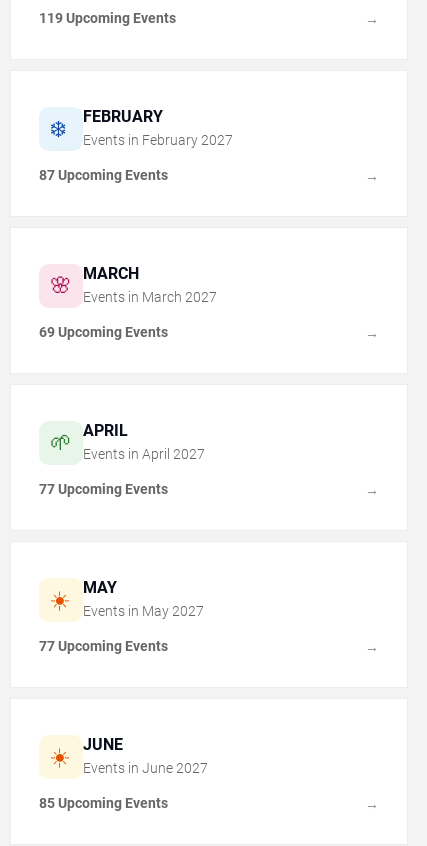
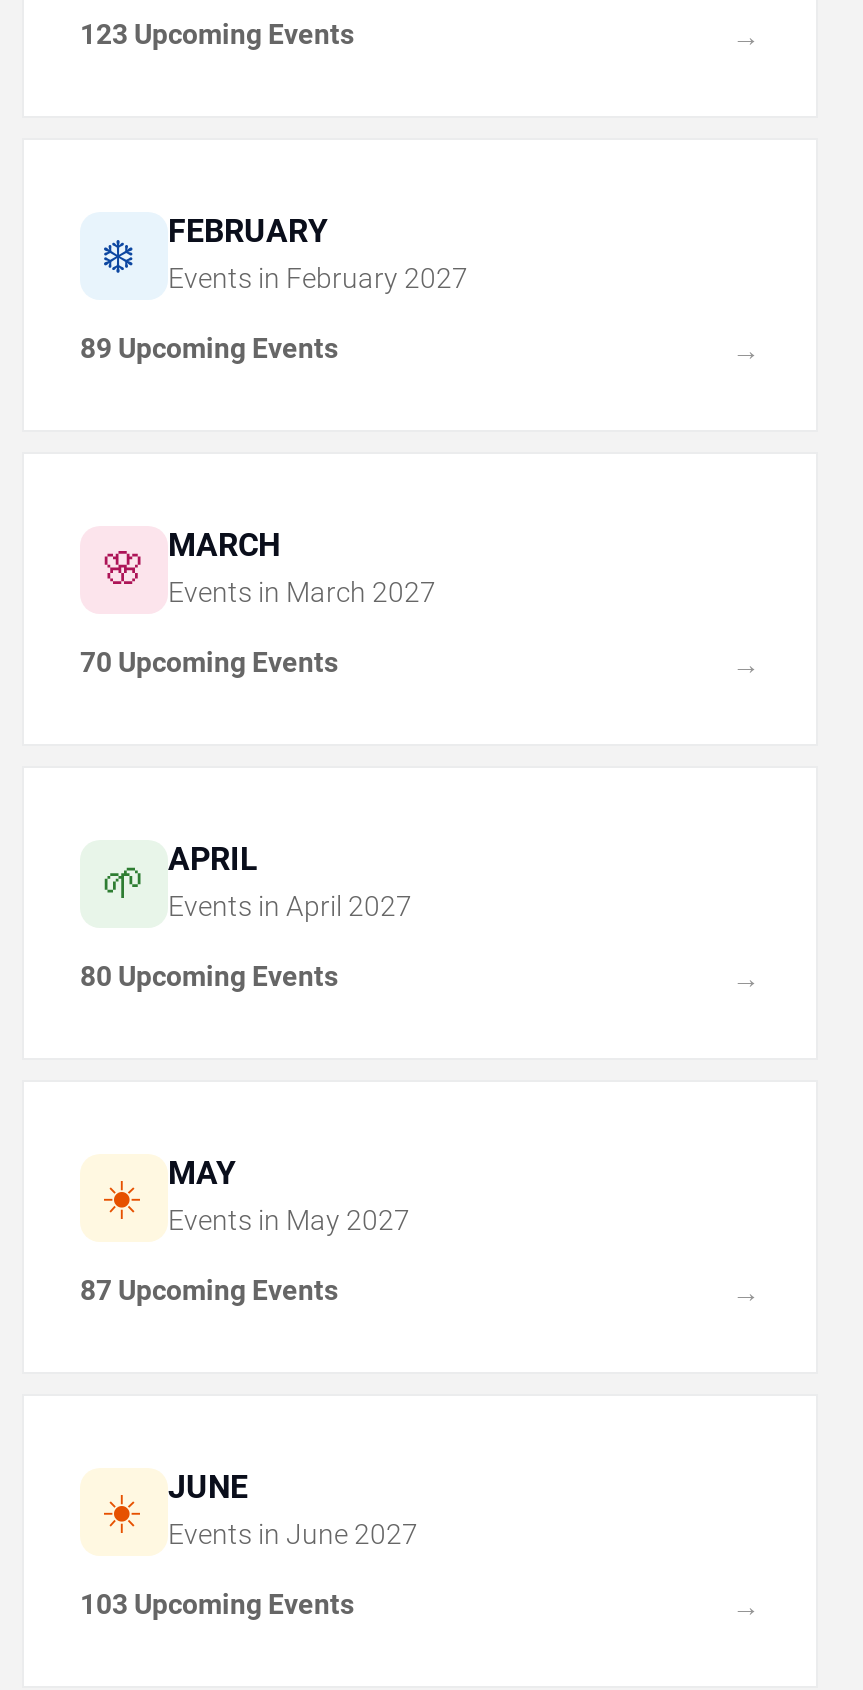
[39,10,176,26] 119 Upcoming Events -> [80,18,354,50] 123 Upcoming Events
none -> [80,332,338,364] 89 Upcoming Events
moved [39,167,168,183] -> [80,1274,338,1306]: 87 Upcoming Events
[39,324,168,340] 69 Upcoming Events -> [80,646,338,678] 70 Upcoming Events
[39,481,168,497] 77 Upcoming Events -> [80,960,338,992] 80 Upcoming Events
[39,638,168,654] 77 Upcoming Events -> none
[39,795,168,811] 85 Upcoming Events -> [80,1588,354,1620] 103 Upcoming Events

